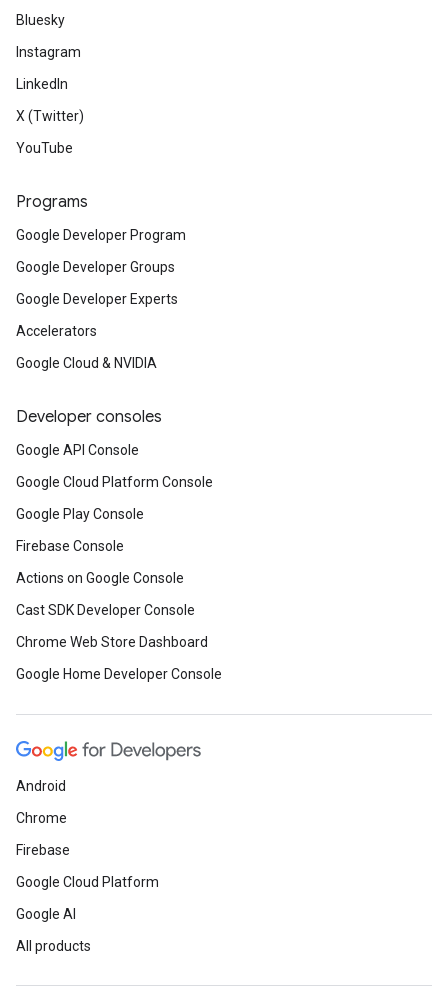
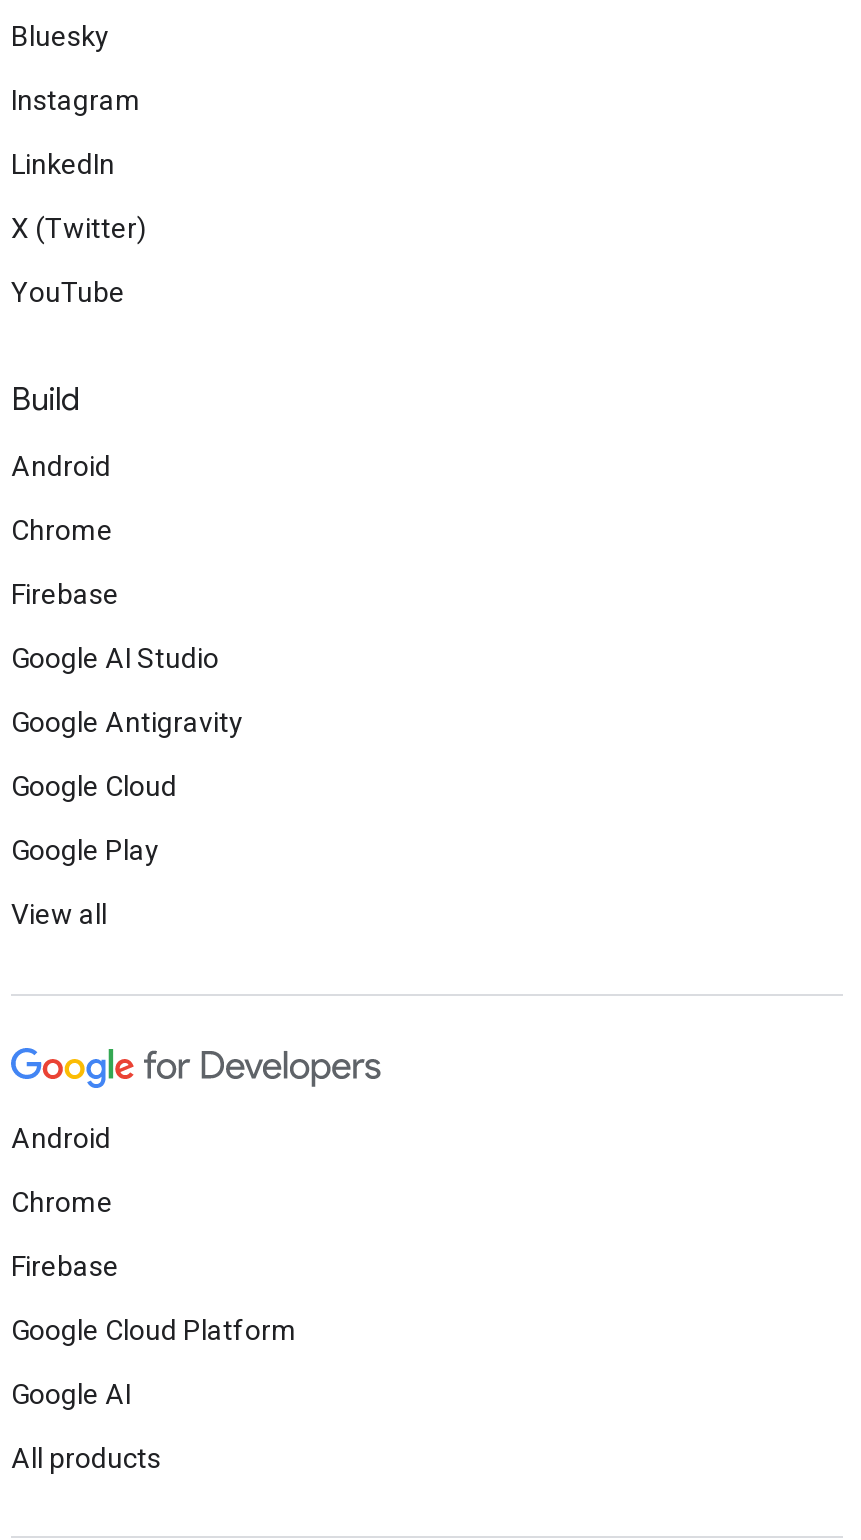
[16,192,222,682] Programs | Google Developer Program | Google Developer Groups | Google Developer Experts | Accelerators | Google Cloud & NVIDIA | Developer consoles | Google API Console | Google Cloud Platform Console | Google Play Console | Firebase Console | Actions on Google Console | Cast SDK Developer Console | Chrome Web Store Dashboard | Google Home Developer Console -> [11,380,243,930] Build | Android | Chrome | Firebase | Google AI Studio | Google Antigravity | Google Cloud | Google Play | View all

